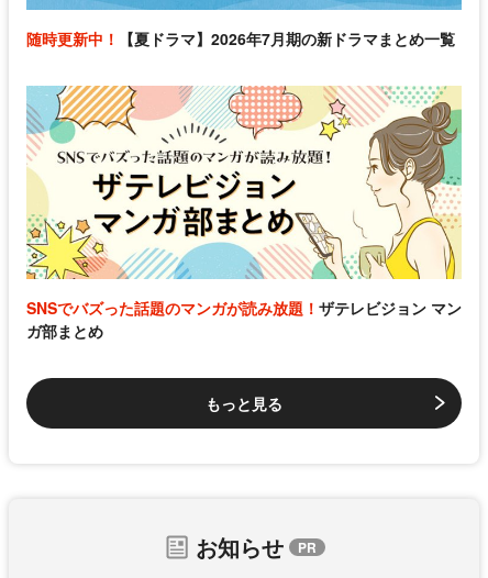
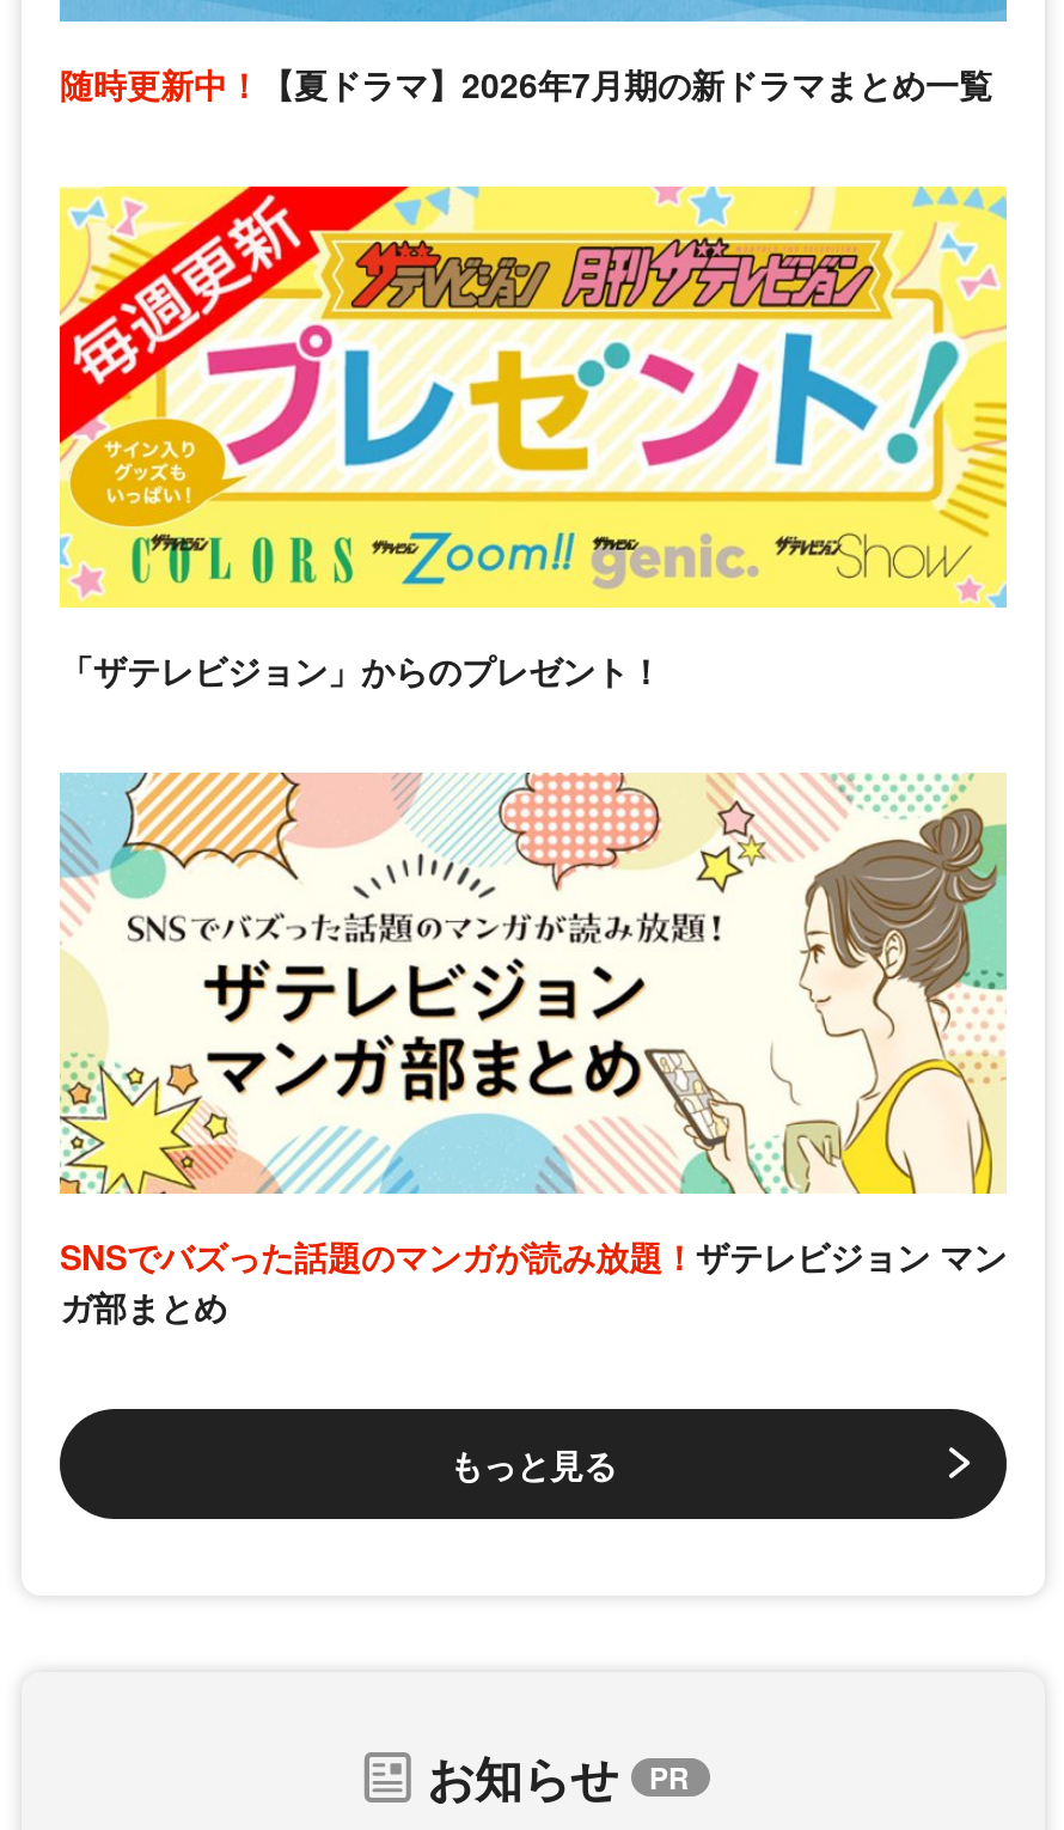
none -> [57,184,1009,693] [image] | 「ザテレビジョン」からのプレゼント！

